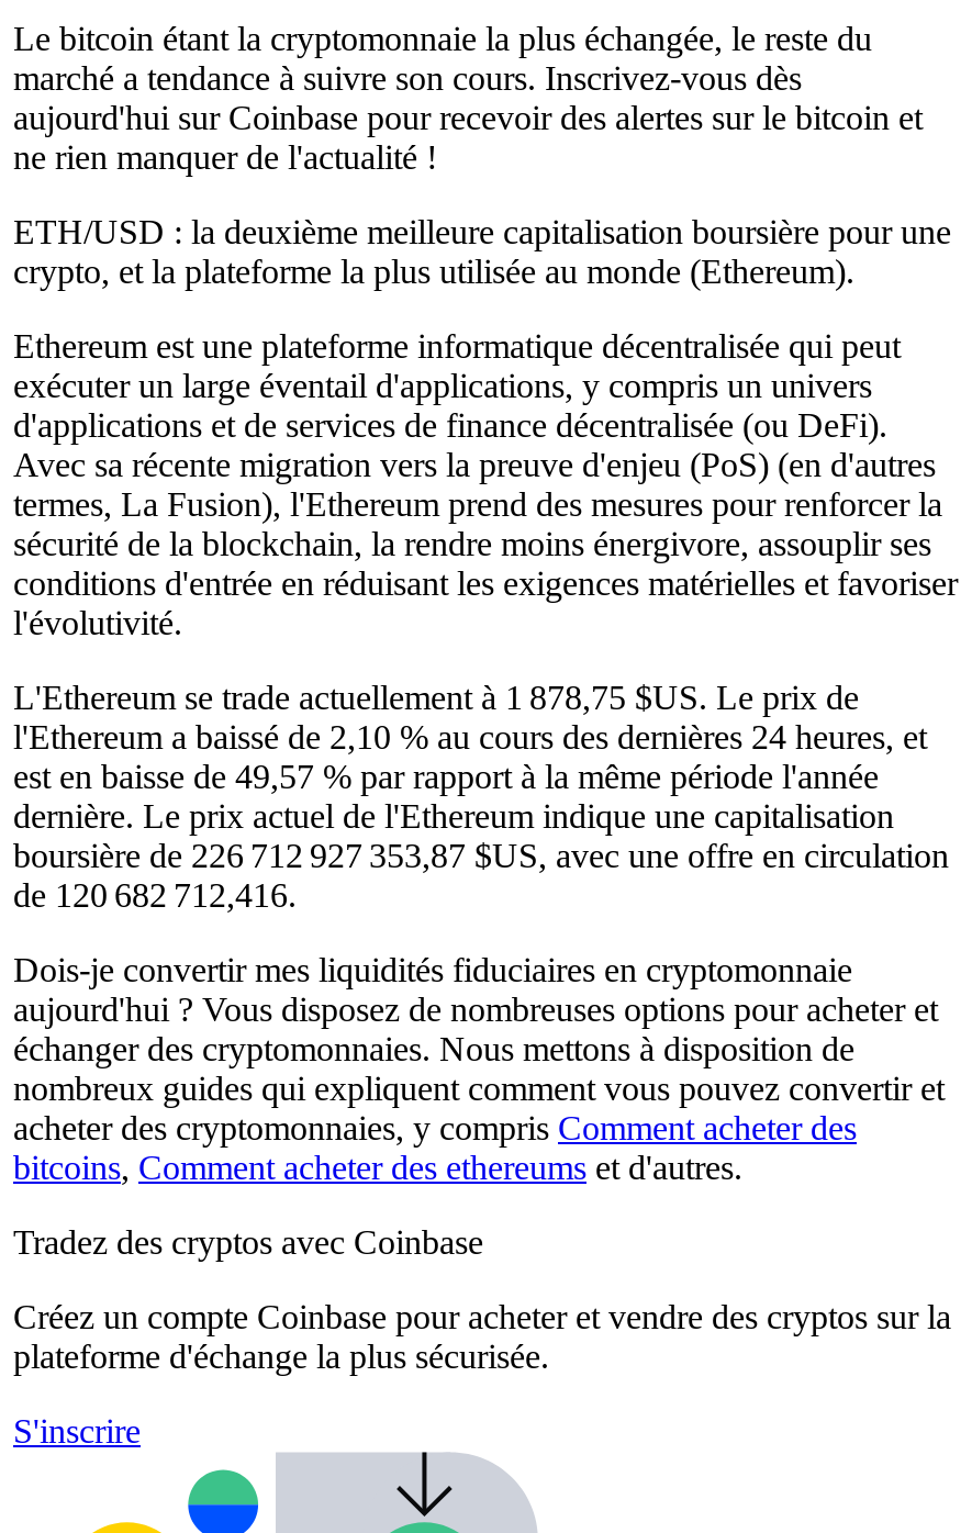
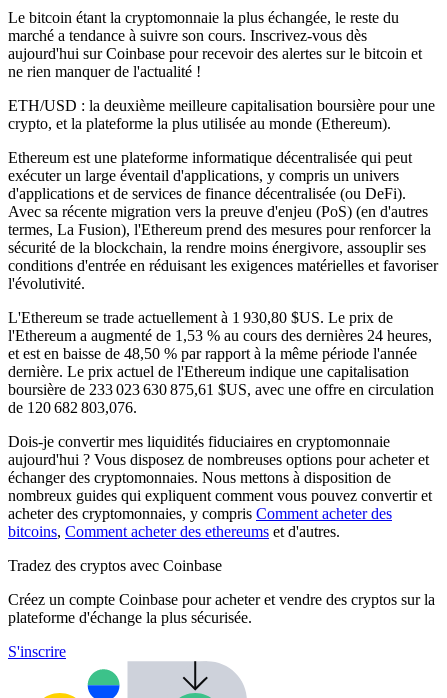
[13,678,927,795] L'Ethereum se trade actuellement à 1 878,75 $US. Le prix de | l'Ethereum a baissé de 2,10 % au cours des dernières 24 heures, et | est en baisse de 49,57 % par rapport à la même période l'année -> [8,309,432,362] L'Ethereum se trade actuellement à 1 930,80 $US. Le prix de | l'Ethereum a augmenté de 1,53 % au cours des dernières 24 heures, | et est en baisse de 48,50 % par rapport à la même période l'année
[13,837,949,874] boursière de 226 712 927 353,87 $US, avec une offre en circulation -> [8,381,434,398] boursière de 233 023 630 875,61 $US, avec une offre en circulation
[13,876,297,913] de 120 682 712,416. -> [8,399,137,416] de 120 682 803,076.

